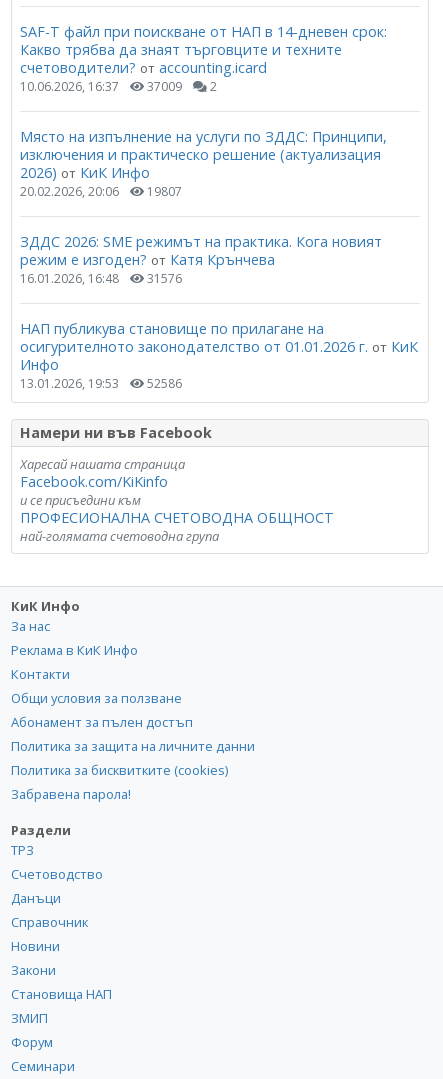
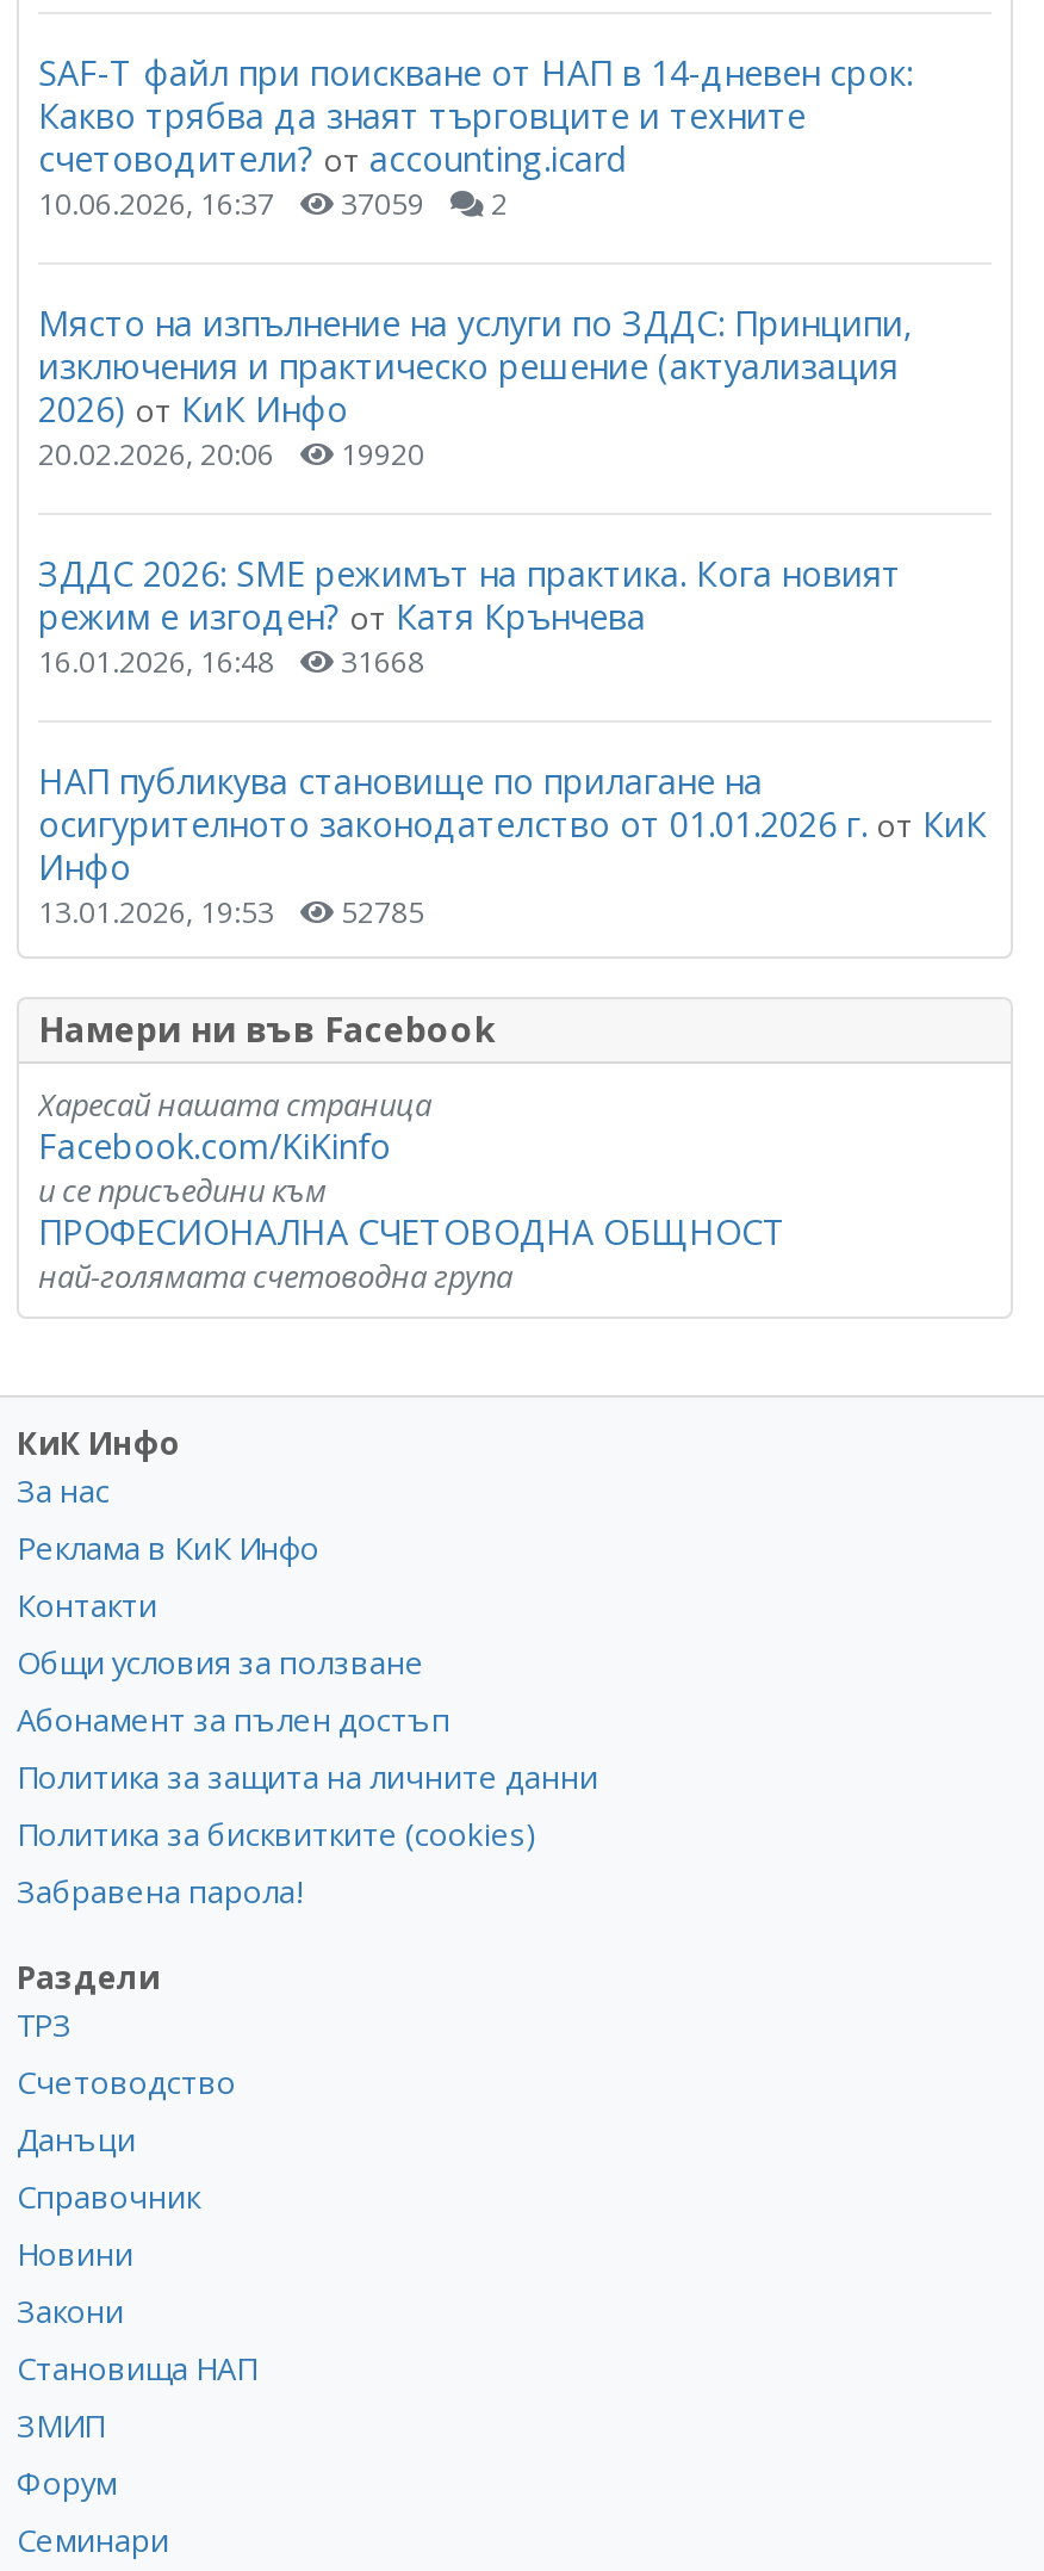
[20,78,217,95] 10.06.2026, 16:37 37009 2 -> [38,184,508,225] 10.06.2026, 16:37 37059 2
[20,183,182,200] 20.02.2026, 20:06 19807 -> [38,435,424,475] 20.02.2026, 20:06 19920
[20,270,182,287] 16.01.2026, 16:48 31576 -> [38,642,424,683] 16.01.2026, 16:48 31668
[20,375,182,392] 13.01.2026, 19:53 52586 -> [38,892,424,933] 13.01.2026, 19:53 52785

